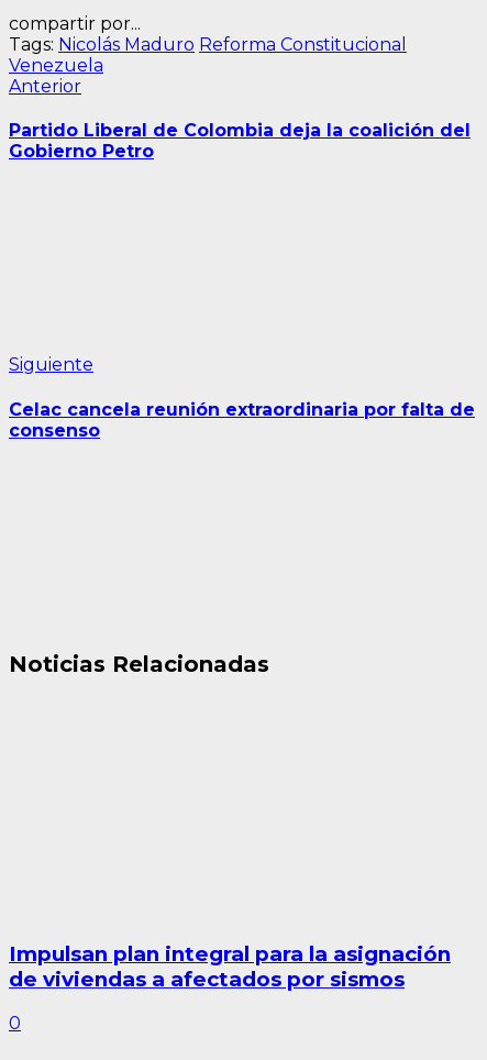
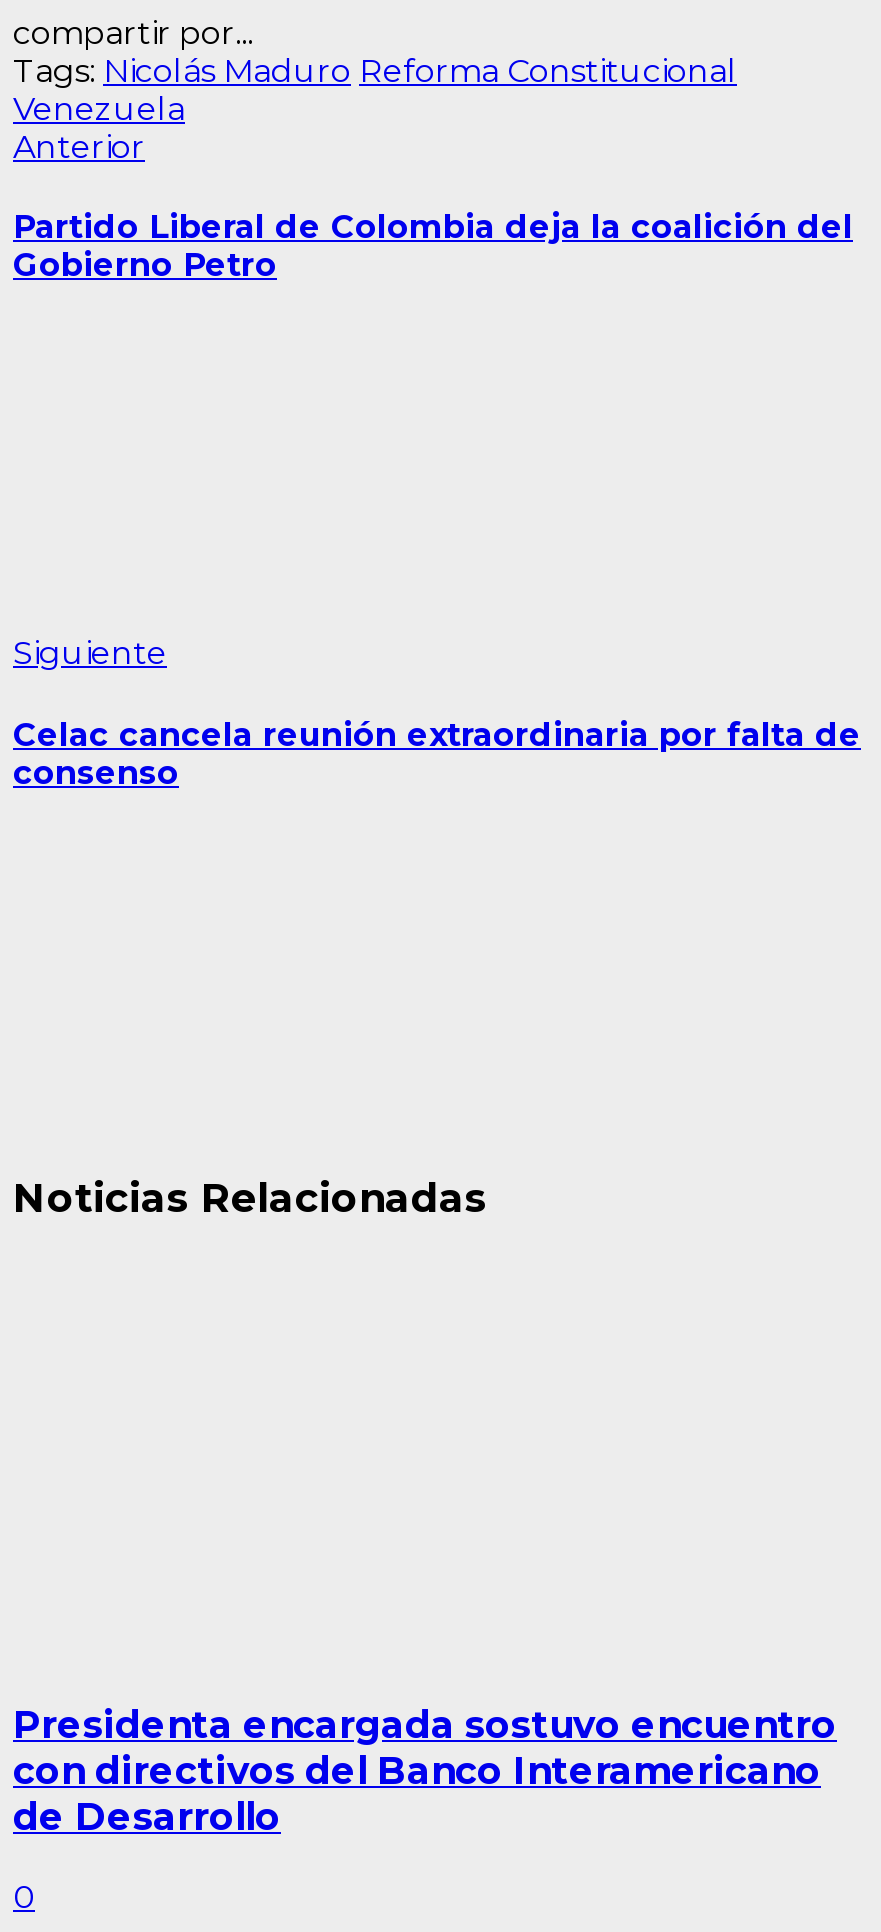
[9,941,451,992] Impulsan plan integral para la asignación | de viviendas a afectados por sismos -> [13,1702,837,1840] Presidenta encargada sostuvo encuentro | con directivos del Banco Interamericano | de Desarrollo

